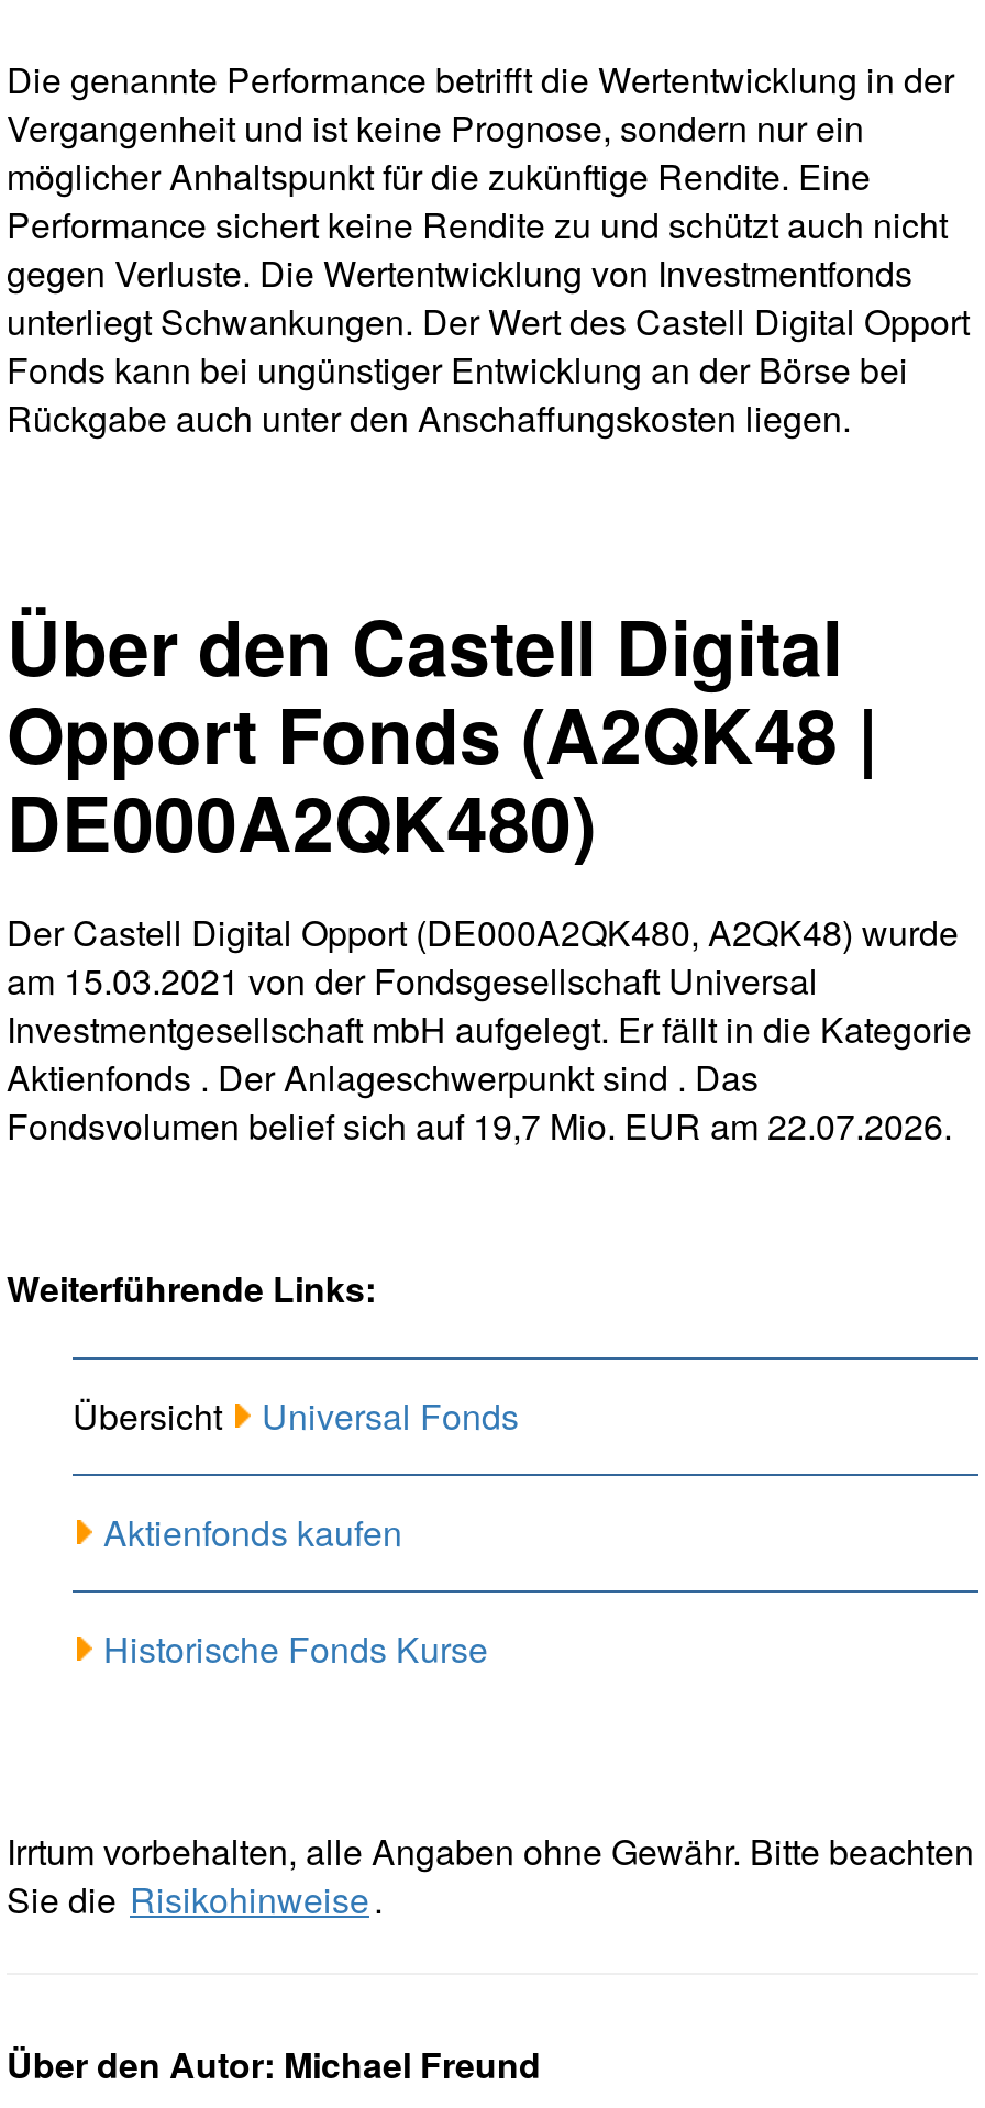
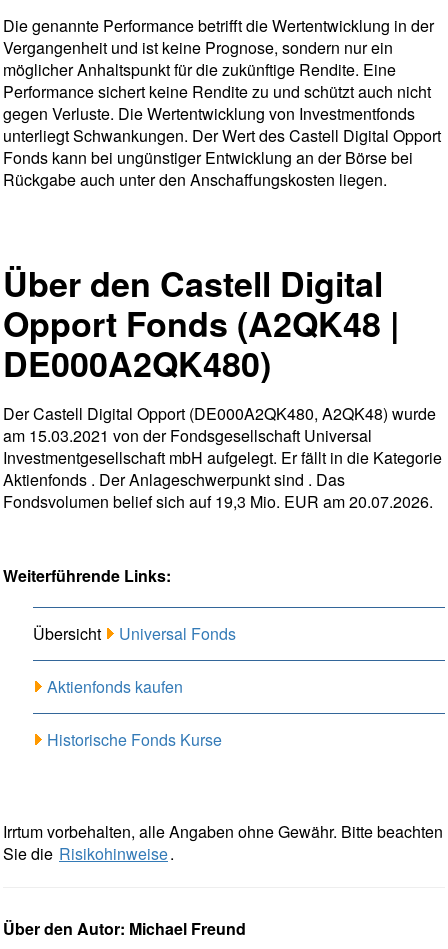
[7,1101,952,1152] Fondsvolumen belief sich auf 19,7 Mio. EUR am 22.07.2026. -> [3,490,433,513] Fondsvolumen belief sich auf 19,3 Mio. EUR am 20.07.2026.

